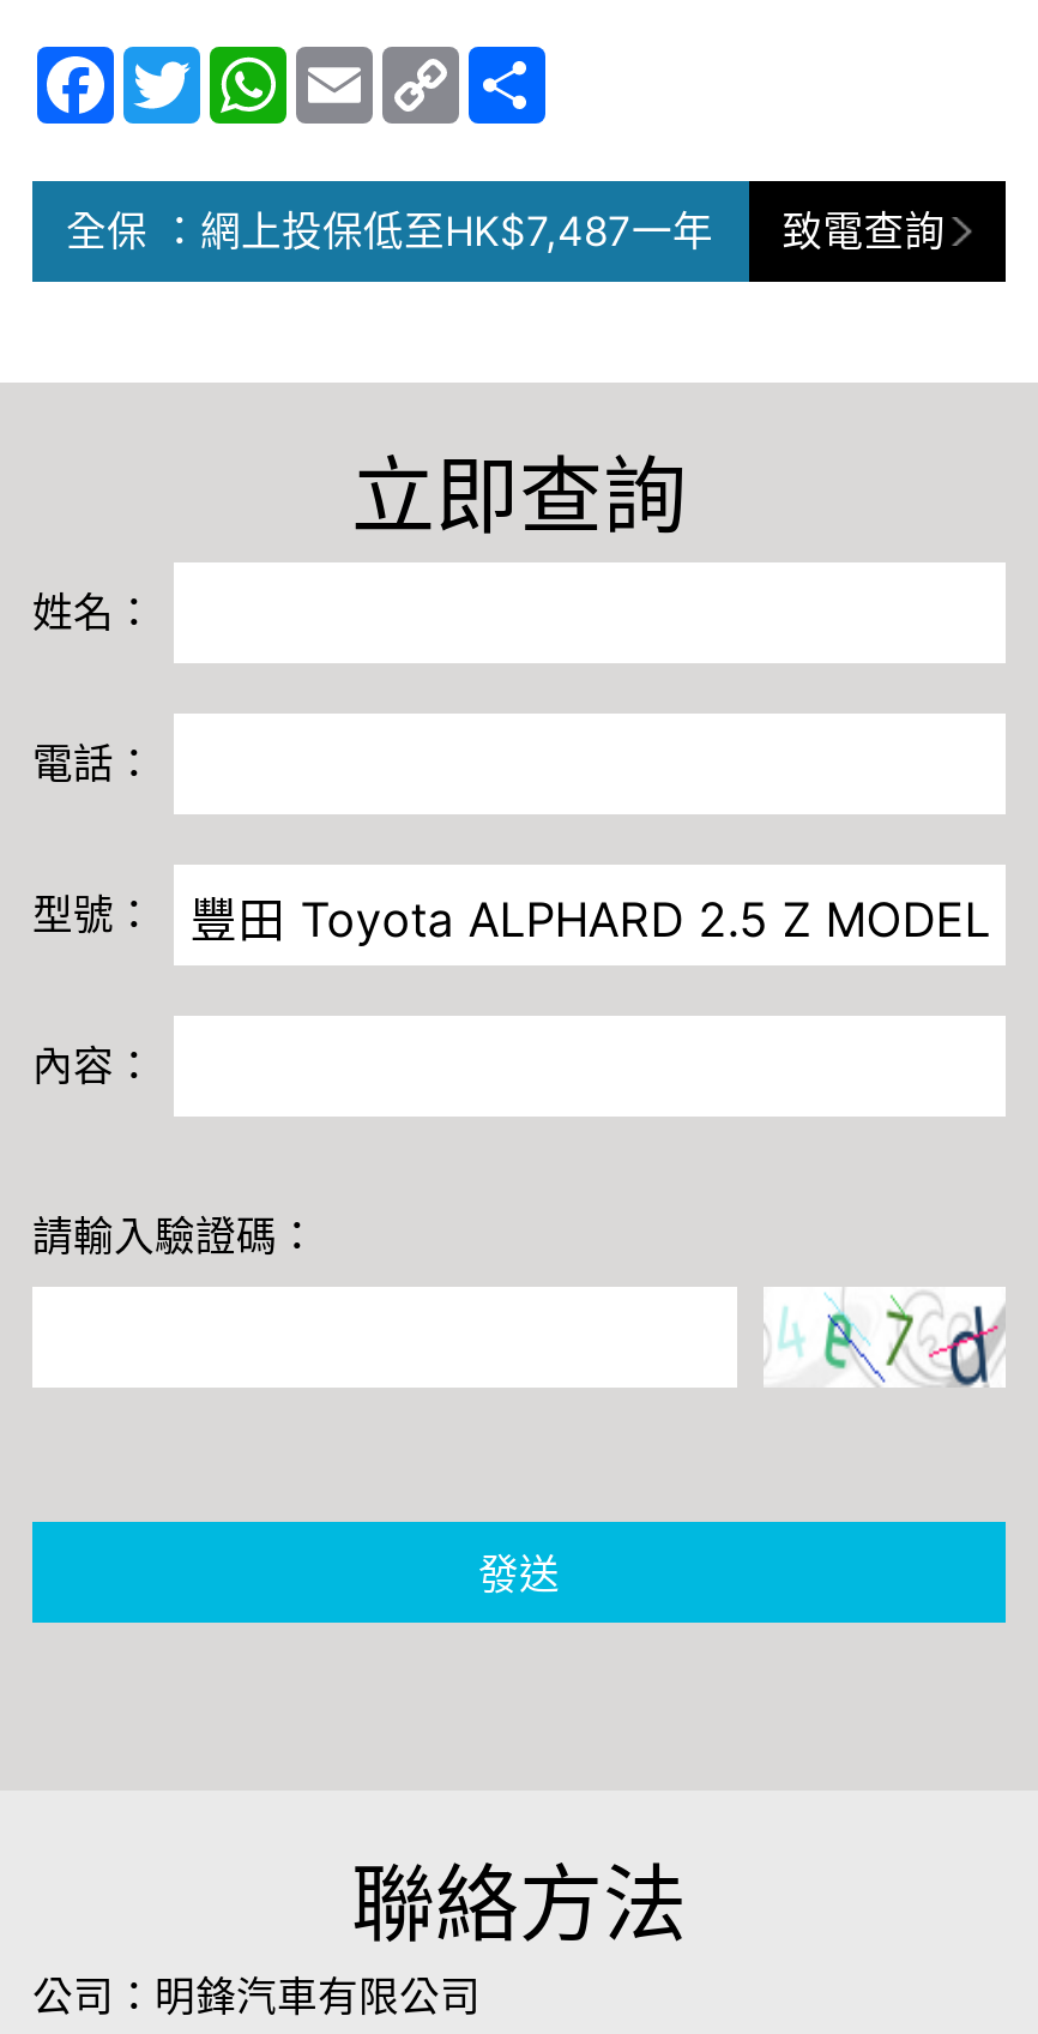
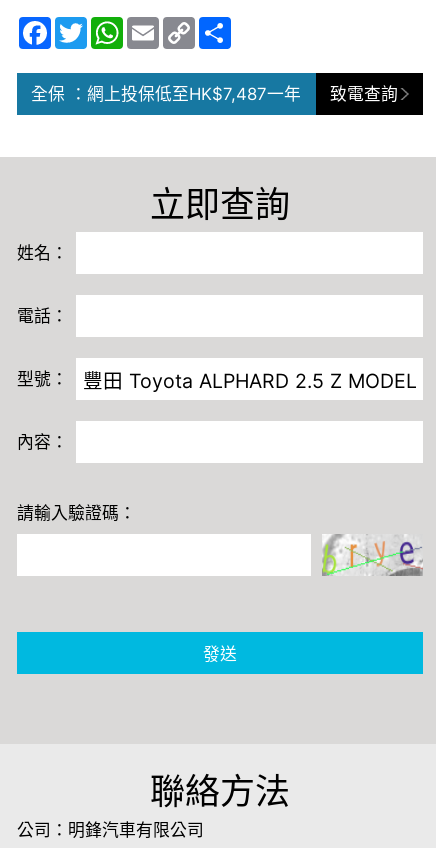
[764,1287,1006,1388] [image] -> [321,534,423,576] [image]

